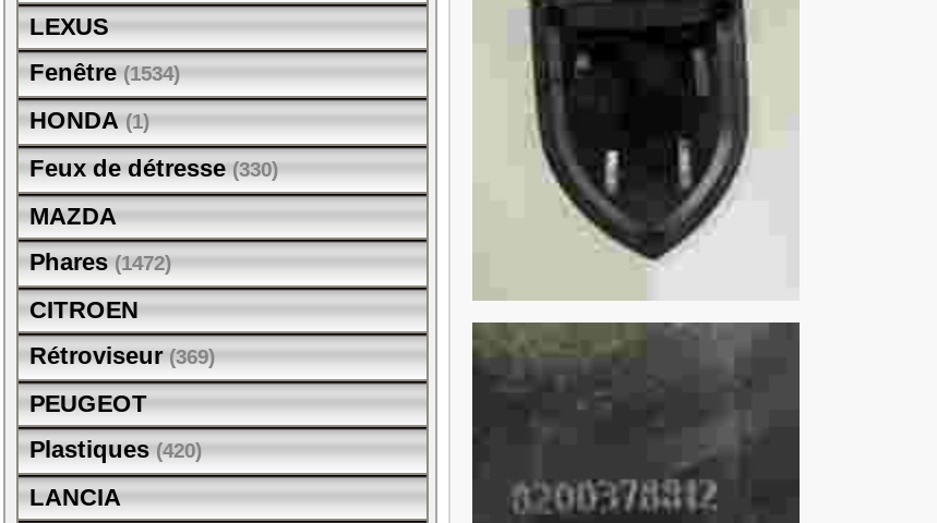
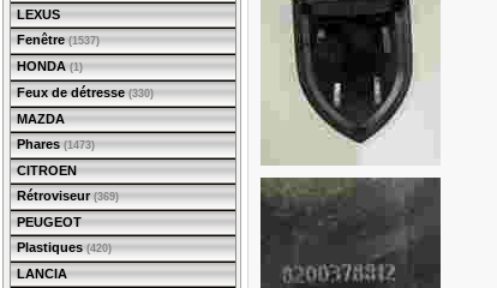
[29,59,180,85] Fenêtre (1534) -> [17,32,100,47] Fenêtre (1537)
[29,248,171,275] Phares (1472) -> [17,137,95,151] Phares (1473)

